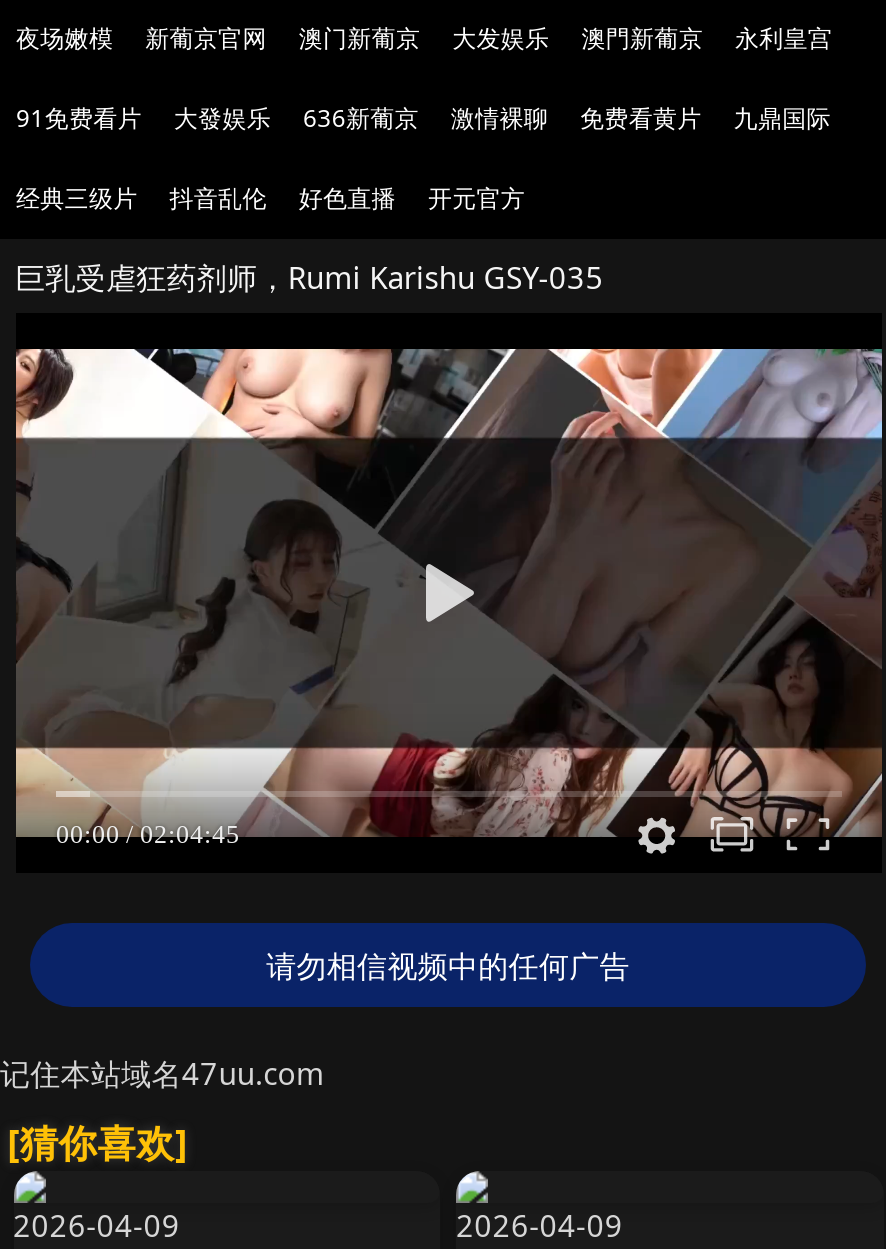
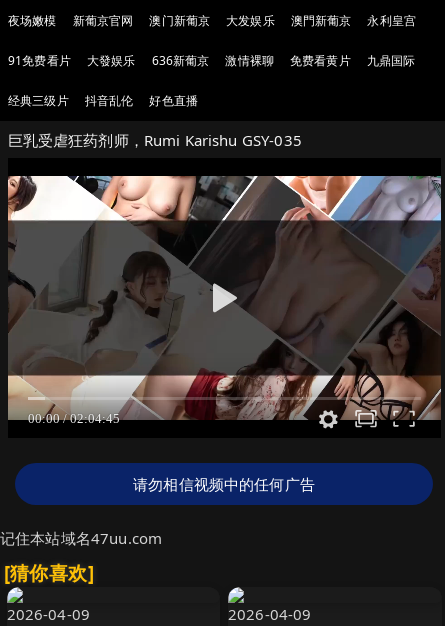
[428,181,525,215] 开元官方 -> none

